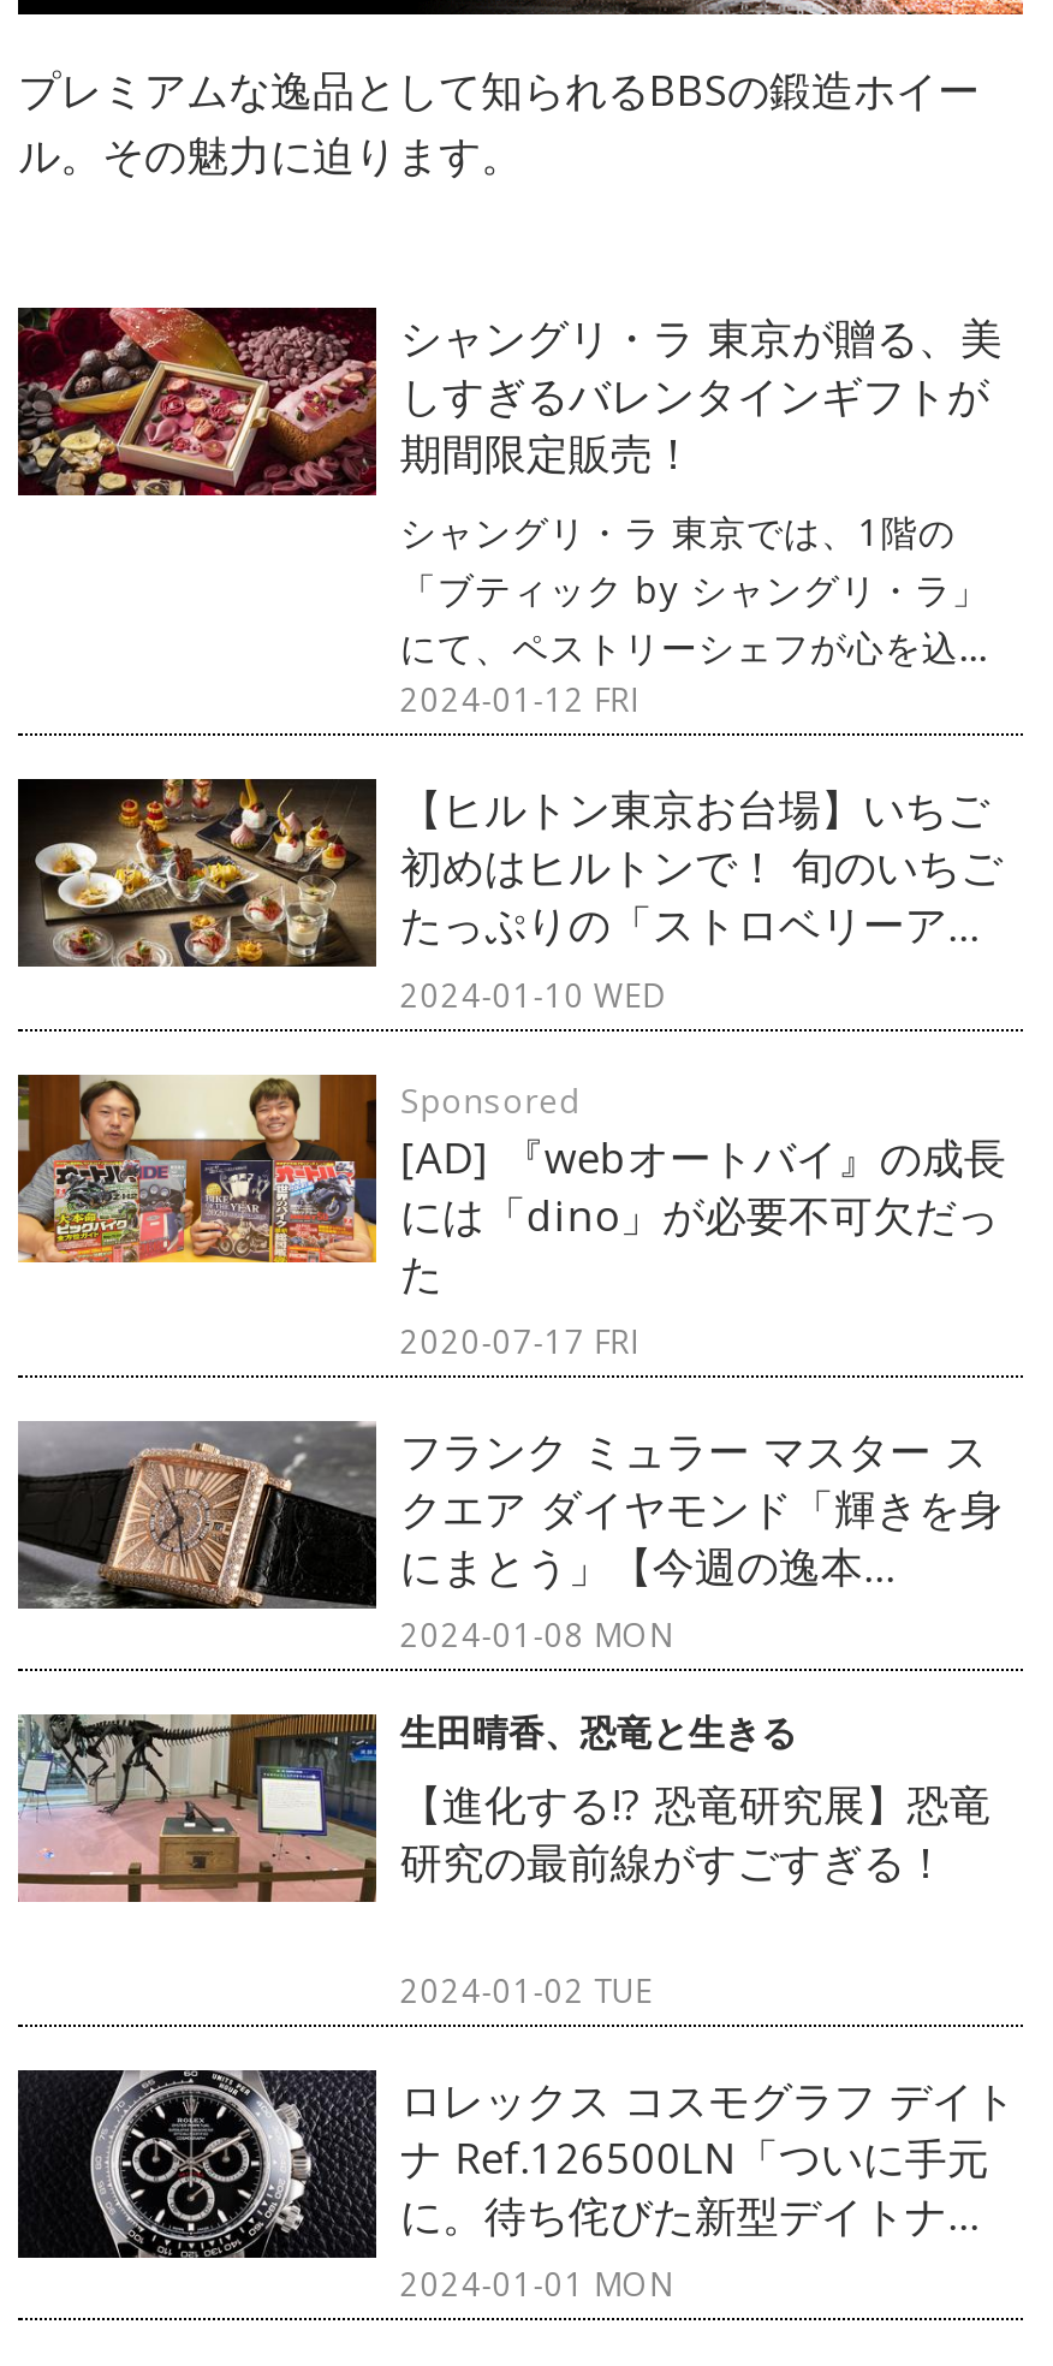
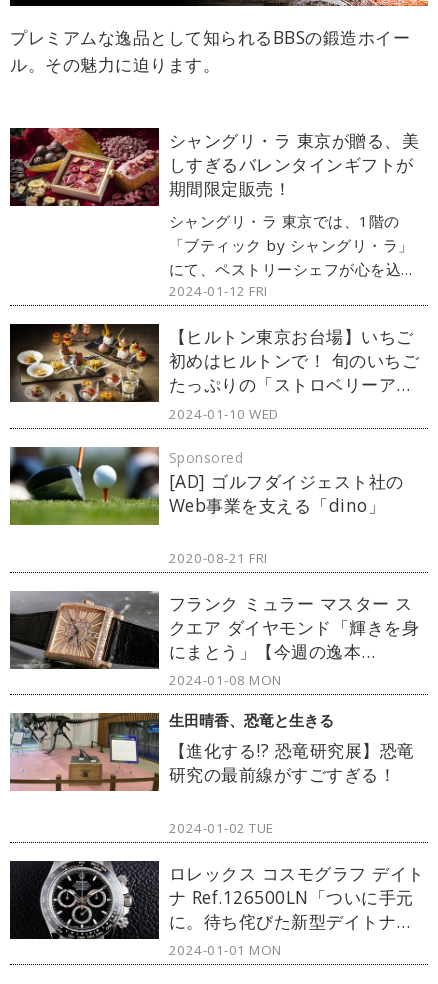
[16,1075,1006,1300] [image] | [AD] 『webオートバイ』の成長 | には「dino」が必要不可欠だっ | た -> [9,446,404,526] [image] | [AD] ゴルフダイジェスト社の | Web事業を支える「dino」
[400,1320,638,1363] 2020-07-17 FRI -> [169,549,268,567] 2020-08-21 FRI

